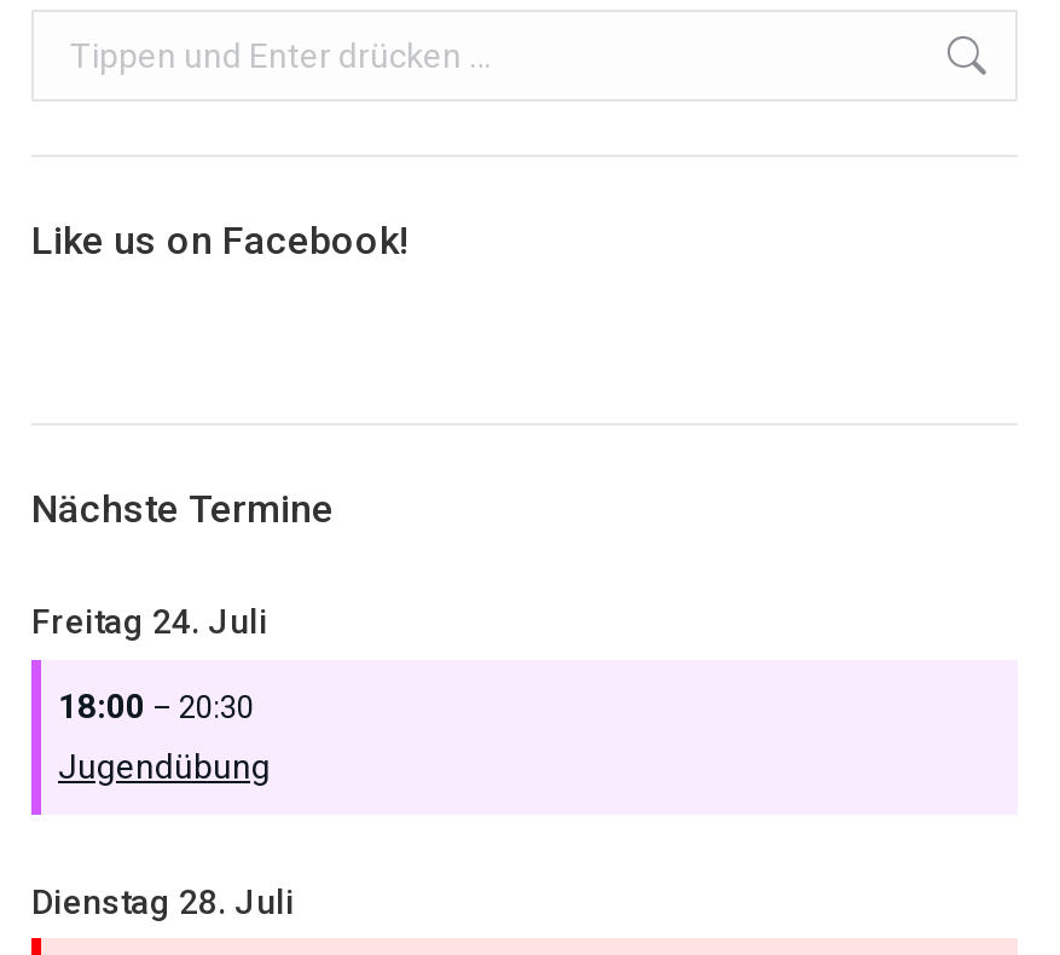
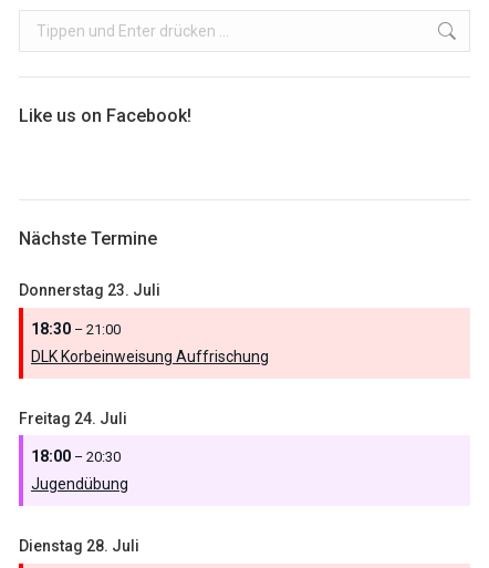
none -> [18,282,470,380] [image] | Donnerstag 23. Juli | 18:30 – 21:00 | DLK Korbeinweisung Auffrischung

